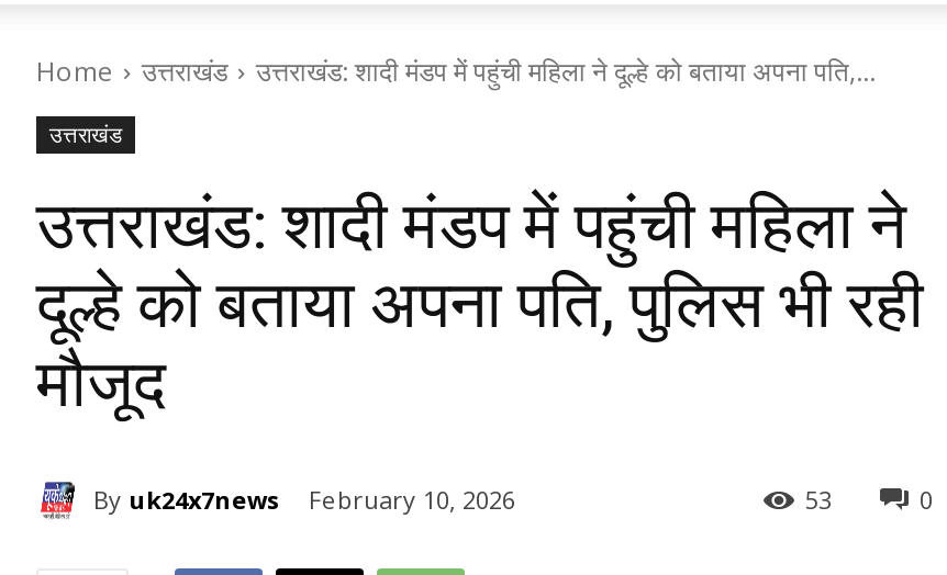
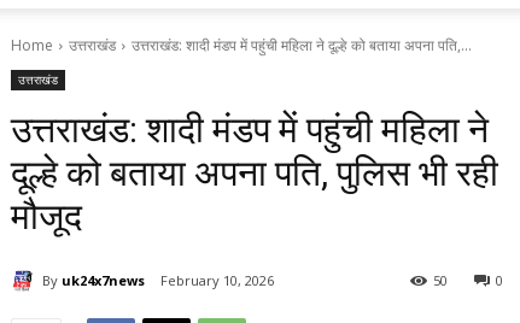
[805,483,832,516] 53 -> [433,271,448,289] 50

